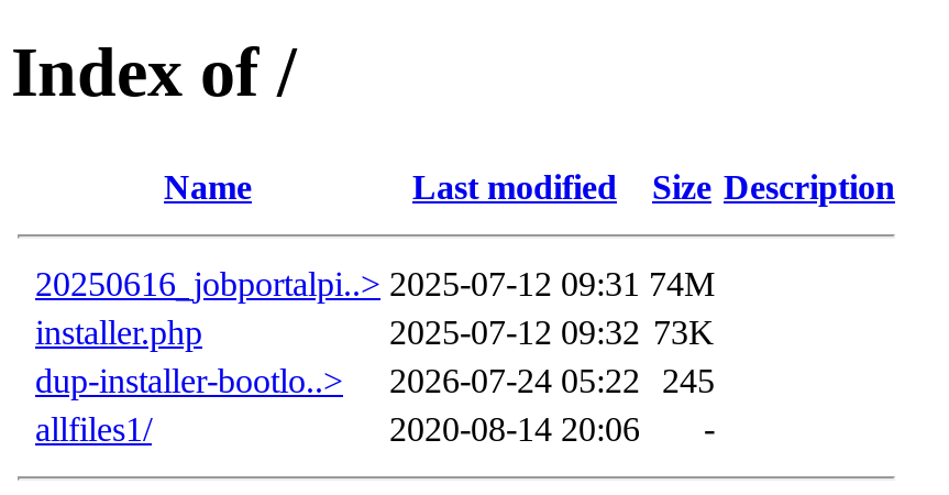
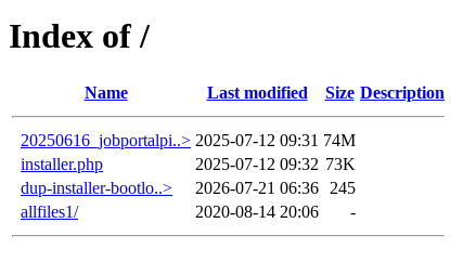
[35,362,715,399] dup-installer-bootlo..> 2026-07-24 05:22 245 -> [21,179,356,197] dup-installer-bootlo..> 2026-07-21 06:36 245

